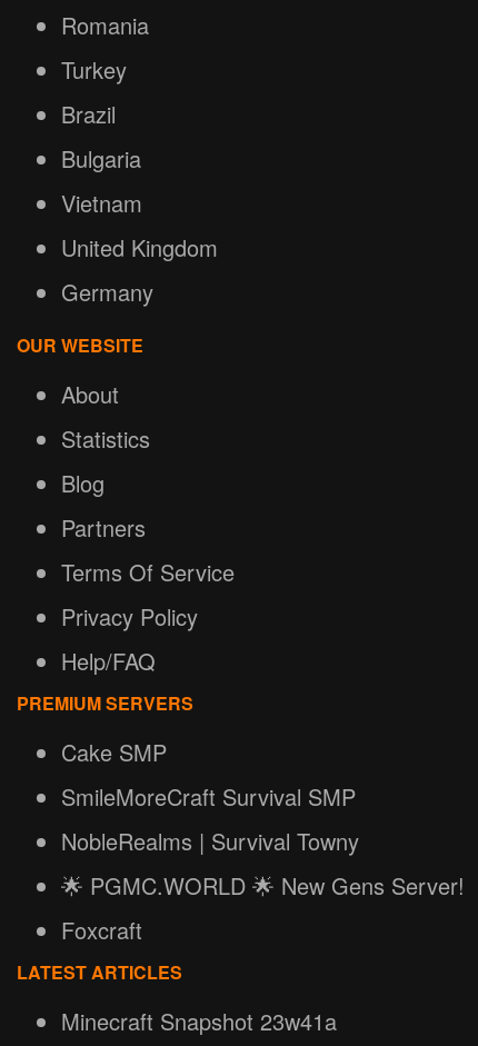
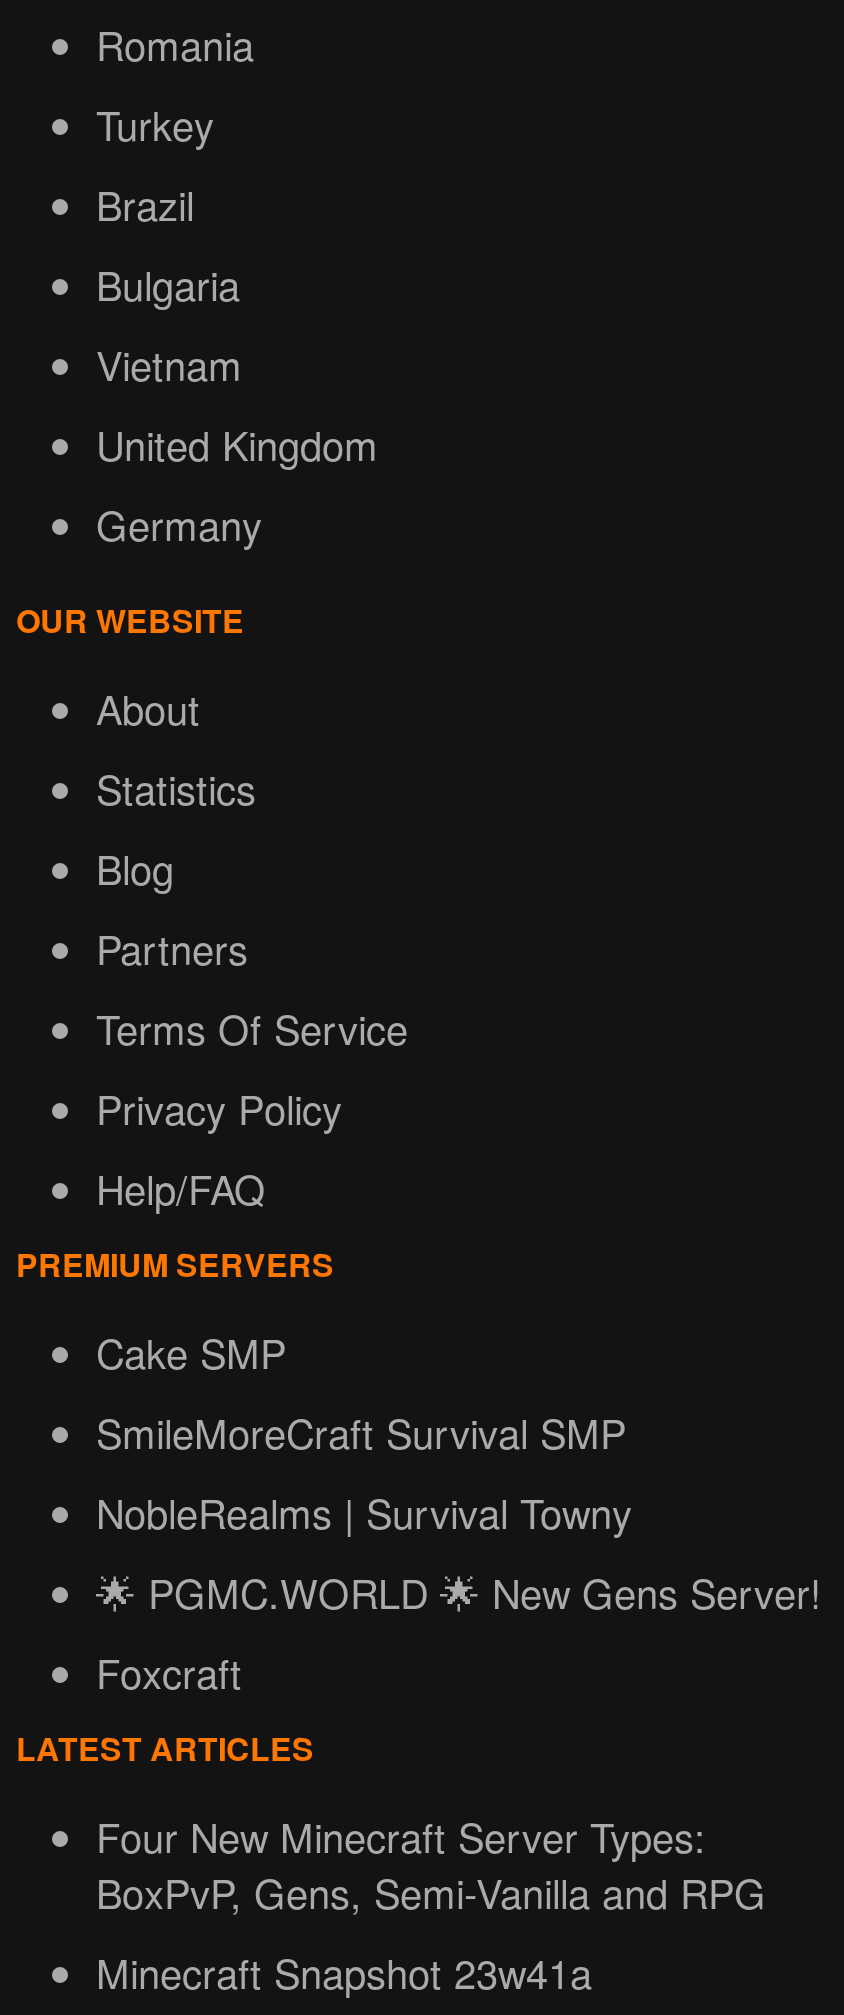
none -> [96,1807,766,1921] Four New Minecraft Server Types: | BoxPvP, Gens, Semi-Vanilla and RPG

